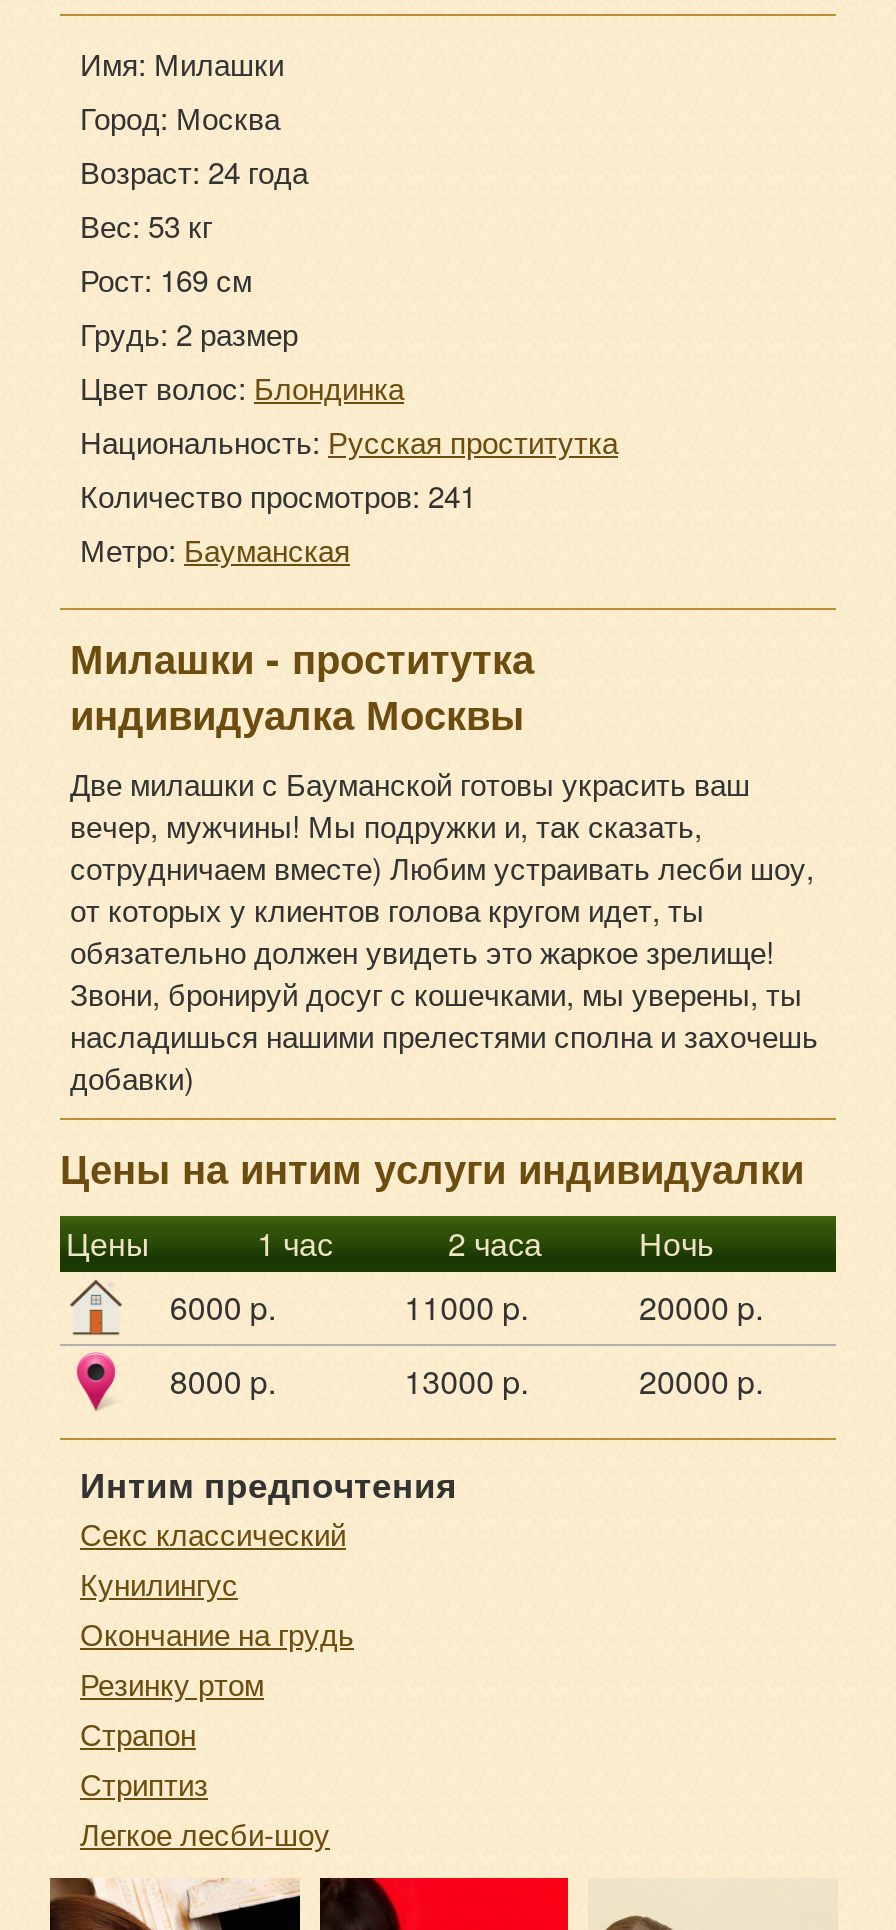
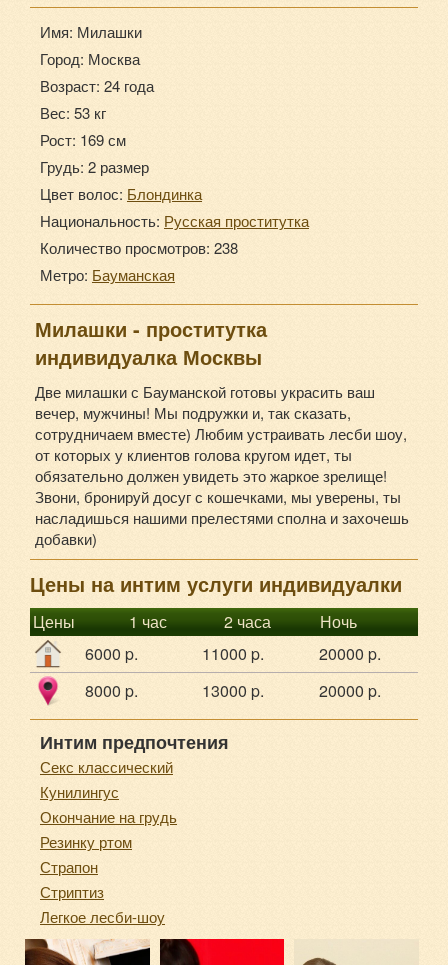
[80,474,476,516] Количество просмотров: 241 -> [40,237,238,258] Количество просмотров: 238

